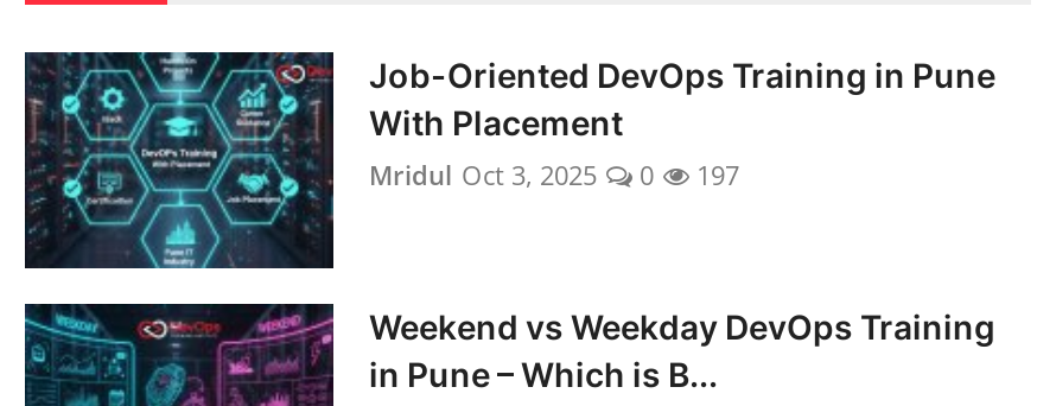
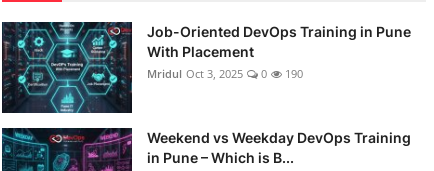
[369,158,739,194] Mridul Oct 3, 2025 0 197 -> [147,66,303,81] Mridul Oct 3, 2025 0 190

